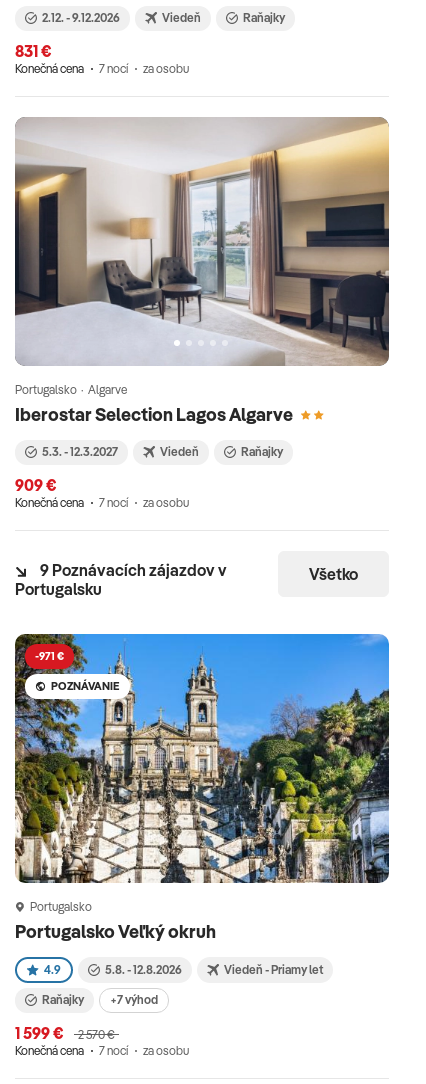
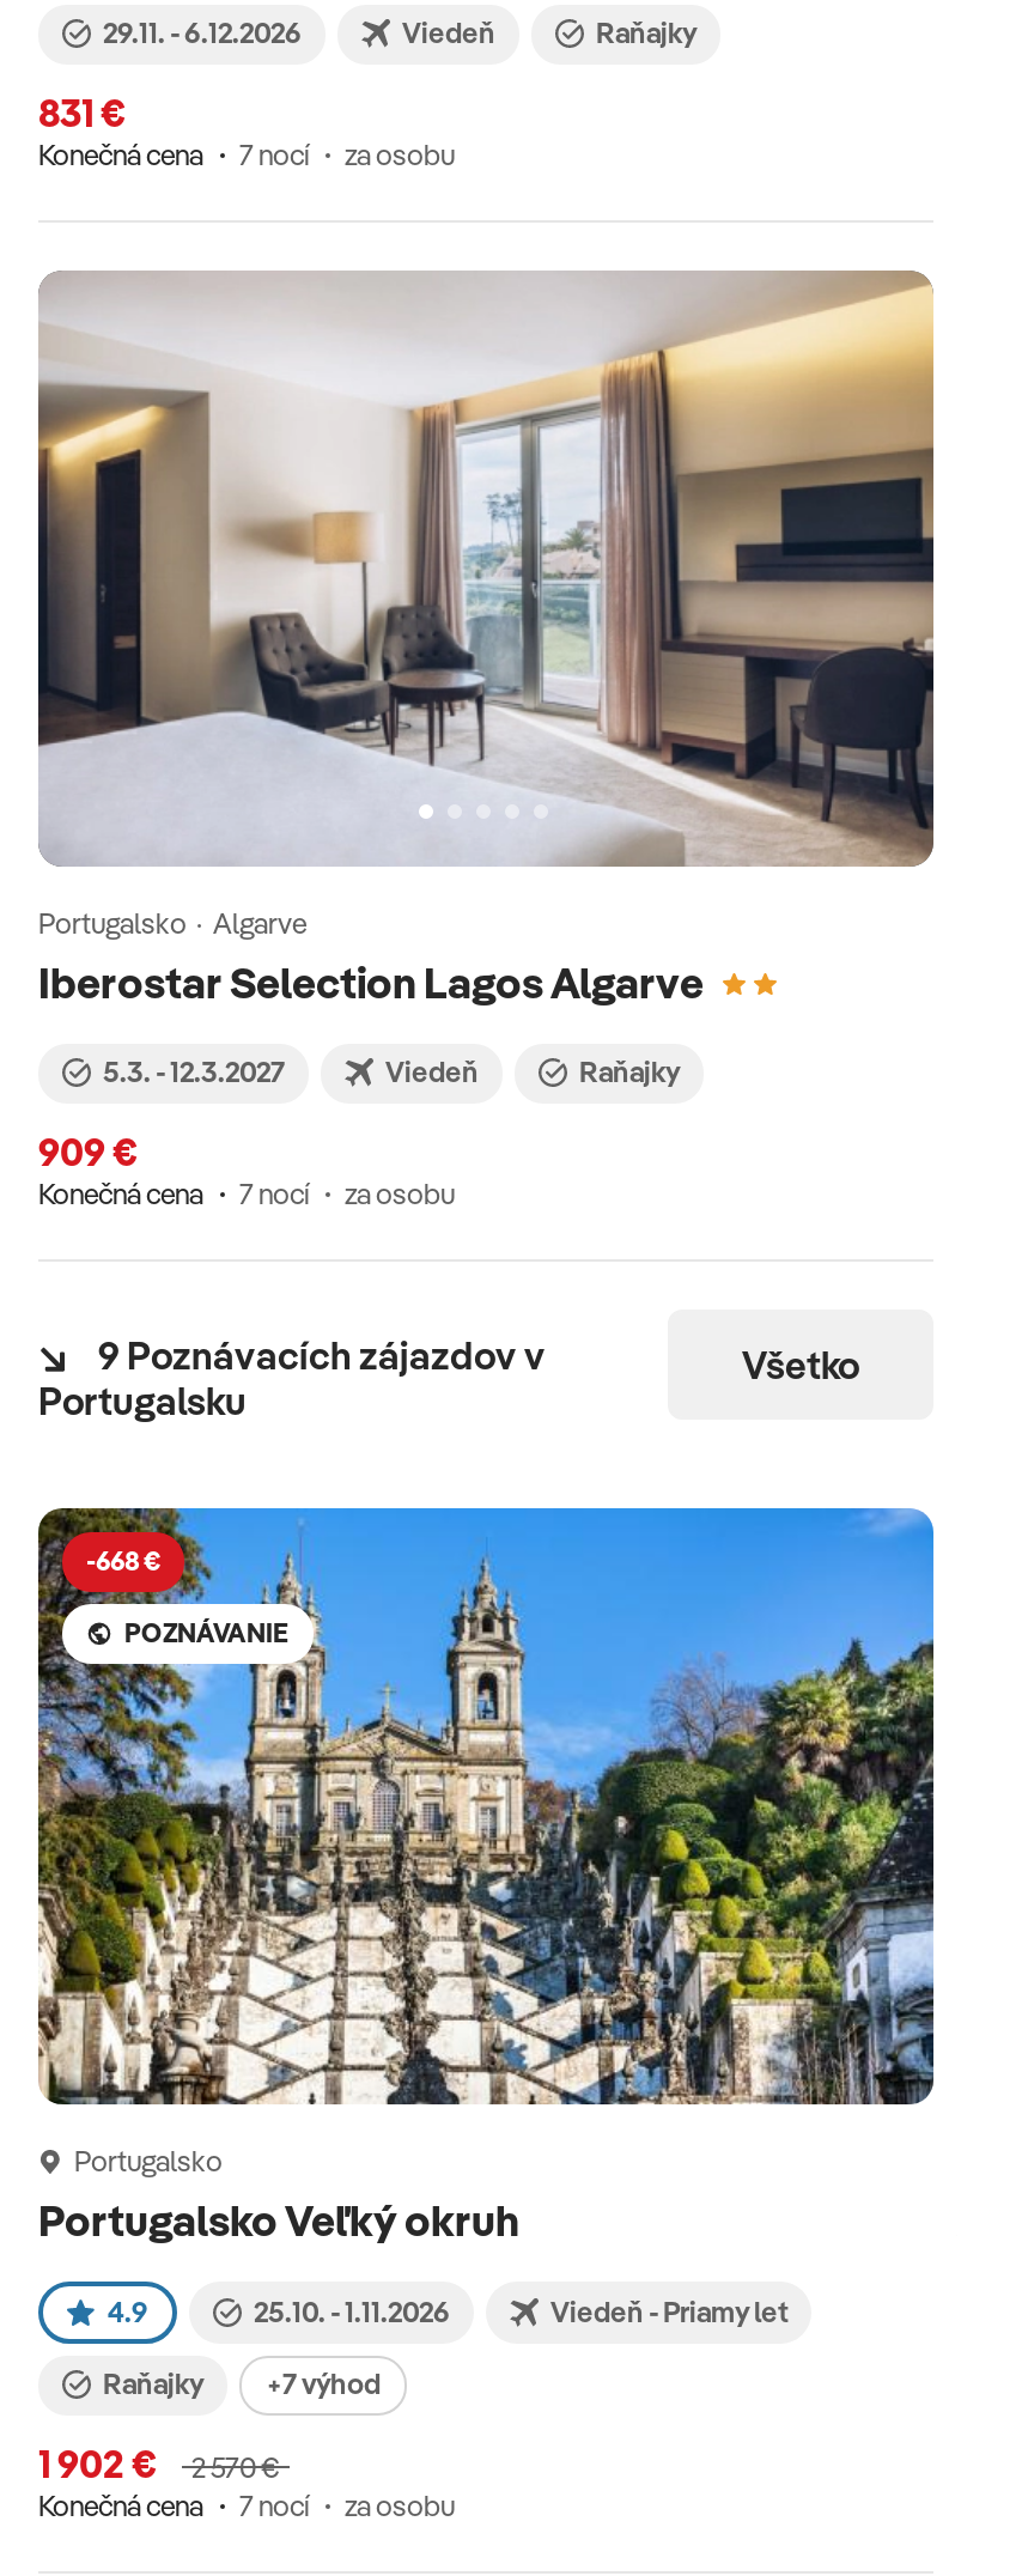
[42,10,120,25] 2.12. - 9.12.2026 -> [103,15,302,51] 29.11. - 6.12.2026
[35,649,64,663] -971 € -> [86,1544,160,1578] -668 €
[105,962,182,977] 5.8. - 12.8.2026 -> [254,2294,450,2330] 25.10. - 1.11.2026
[15,1023,115,1043] 1 599 € 2 570 € -> [38,2439,280,2487] 1 902 € 2 570 €

